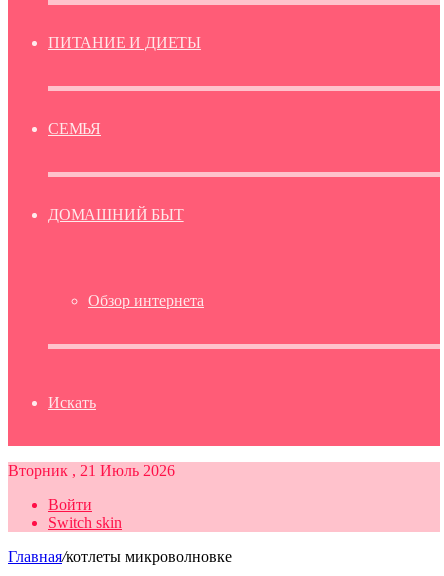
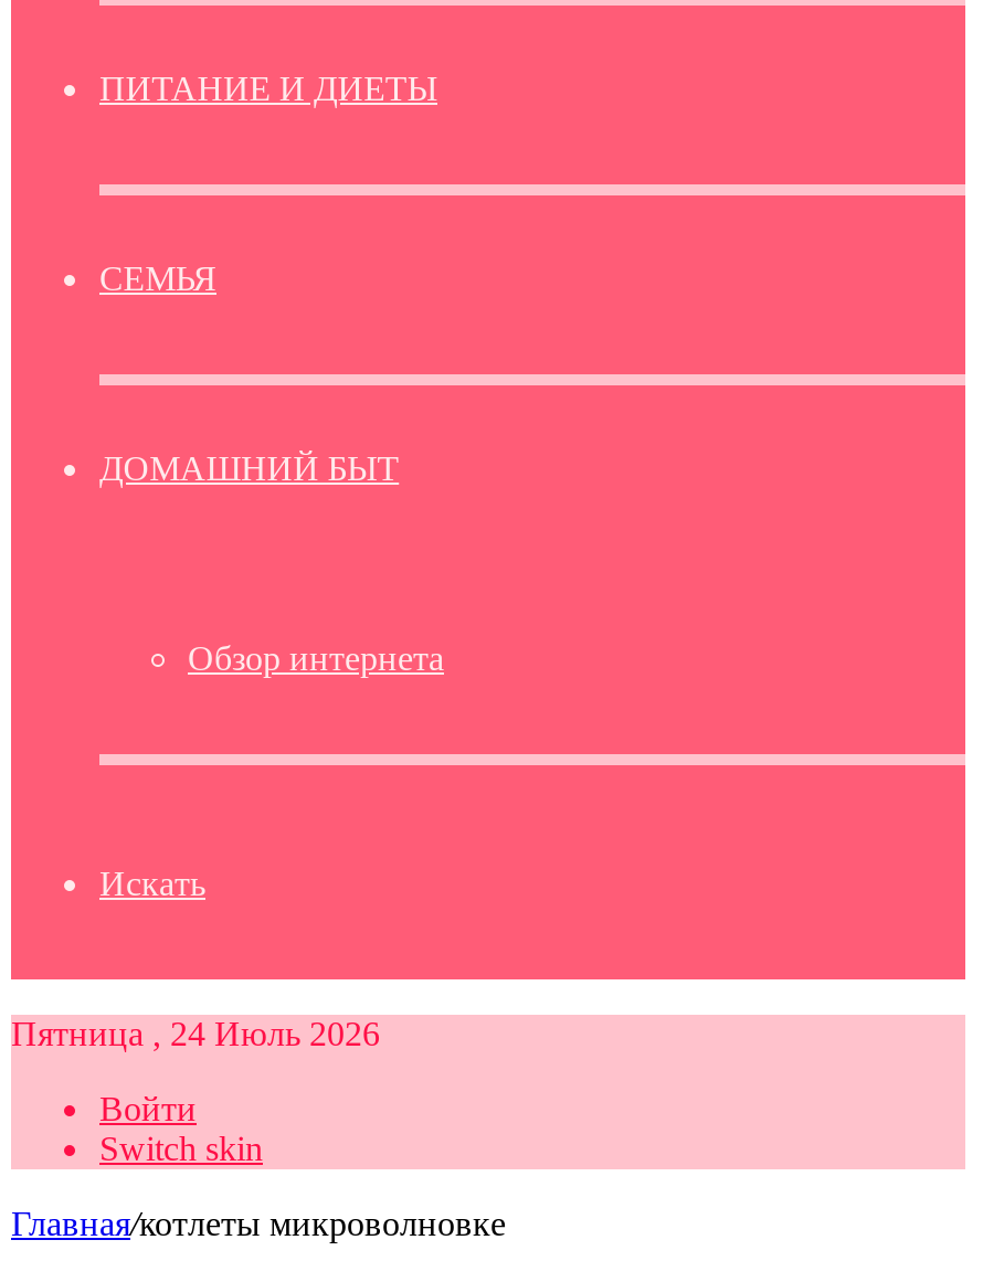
[8,462,175,479] Вторник , 21 Июль 2026 -> [11,1015,380,1052] Пятница , 24 Июль 2026

